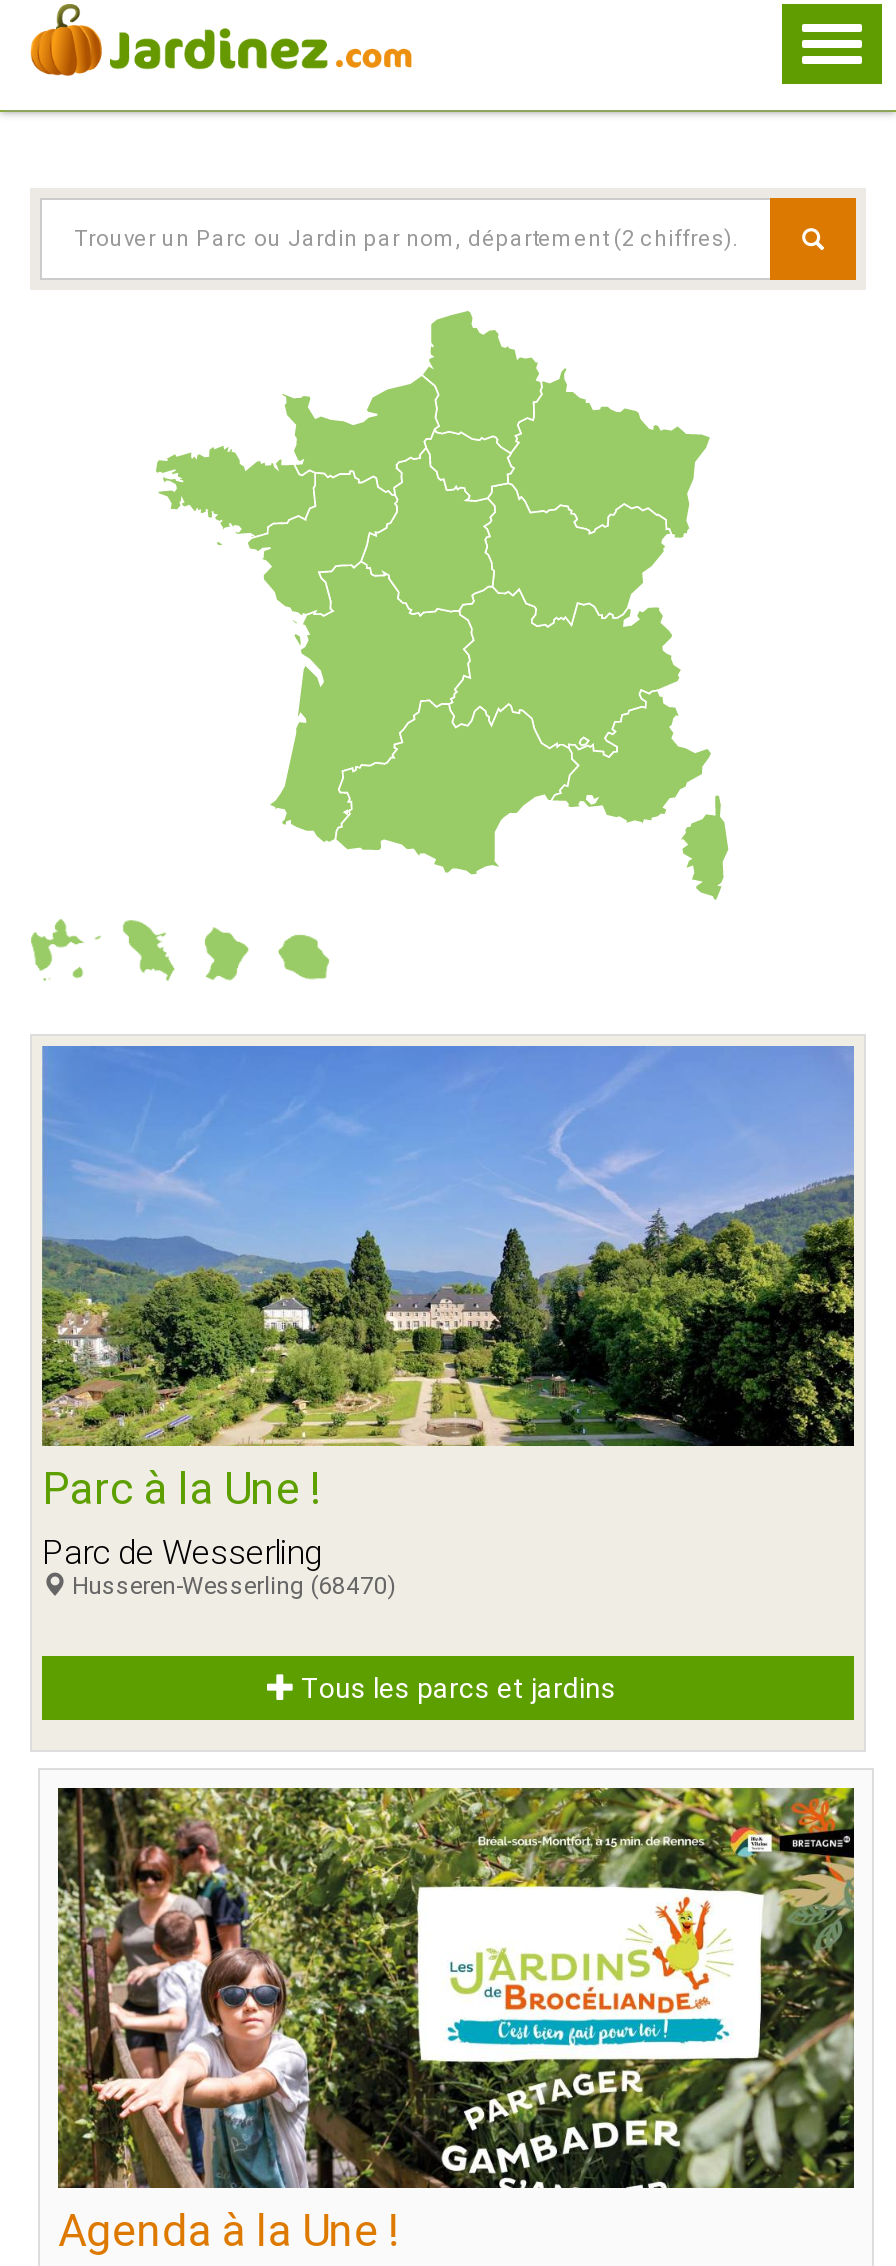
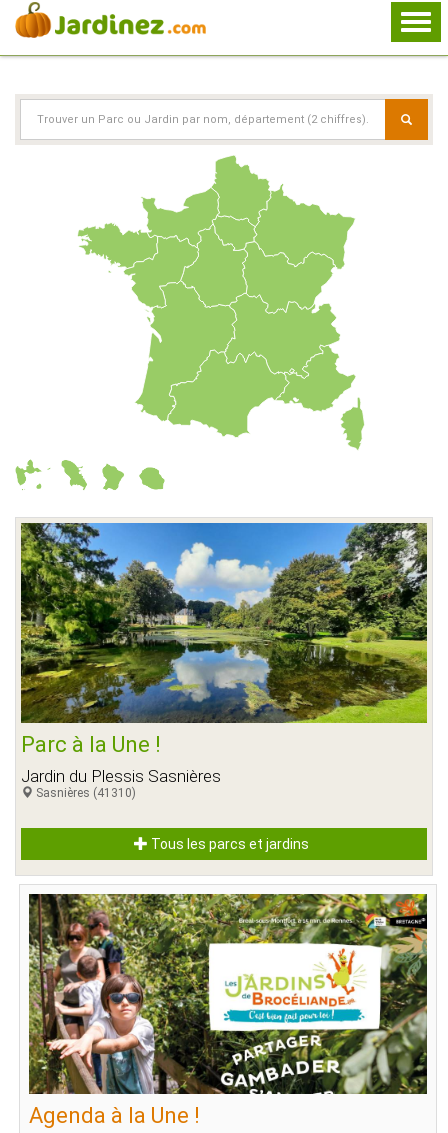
[40,1044,856,1448] [image] -> [20,522,428,724] [image]
[42,1532,396,1600] Parc de Wesserling | Husseren-Wesserling (68470) -> [21,766,221,800] Jardin du Plessis Sasnières | Sasnières (41310)

